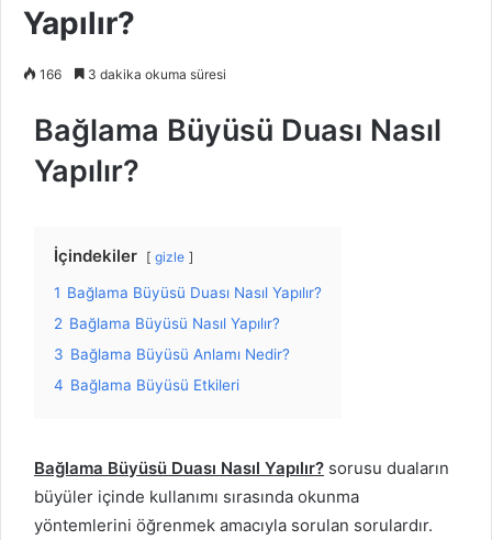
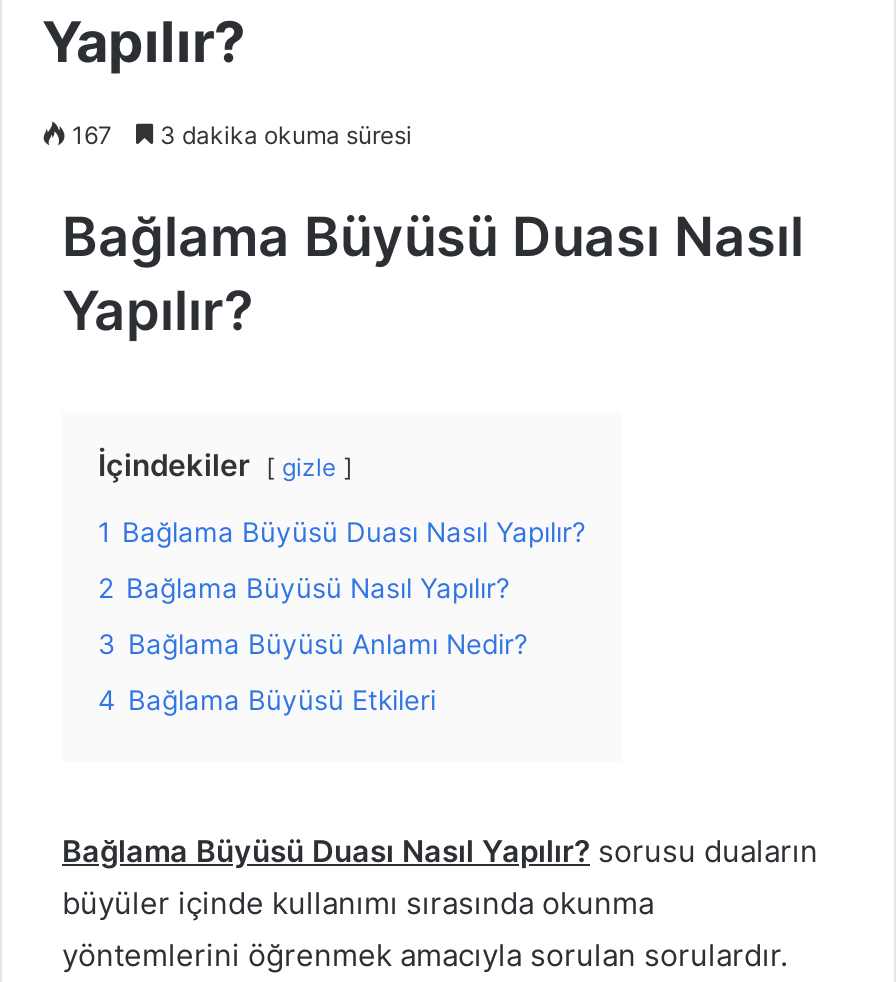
[36,66,226,82] 166 3 dakika okuma süresi -> [66,120,412,150] 167 3 dakika okuma süresi

